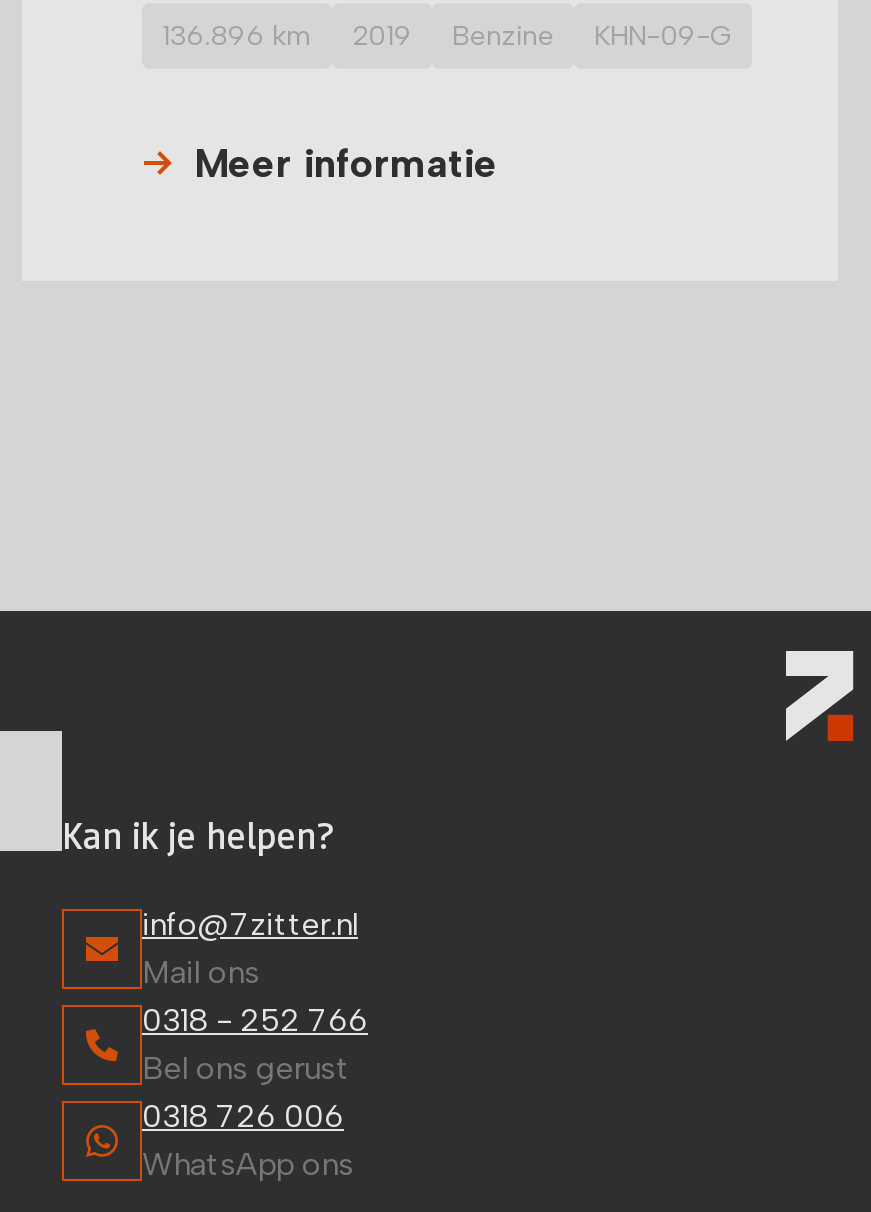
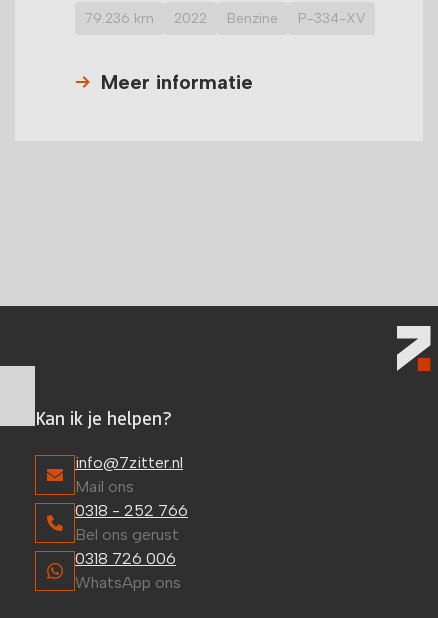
[162,19,412,53] 136.896 km | 2019 -> [85,10,207,27] 79.236 km | 2022
[594,19,732,53] KHN-09-G -> [298,10,365,27] P-334-XV

